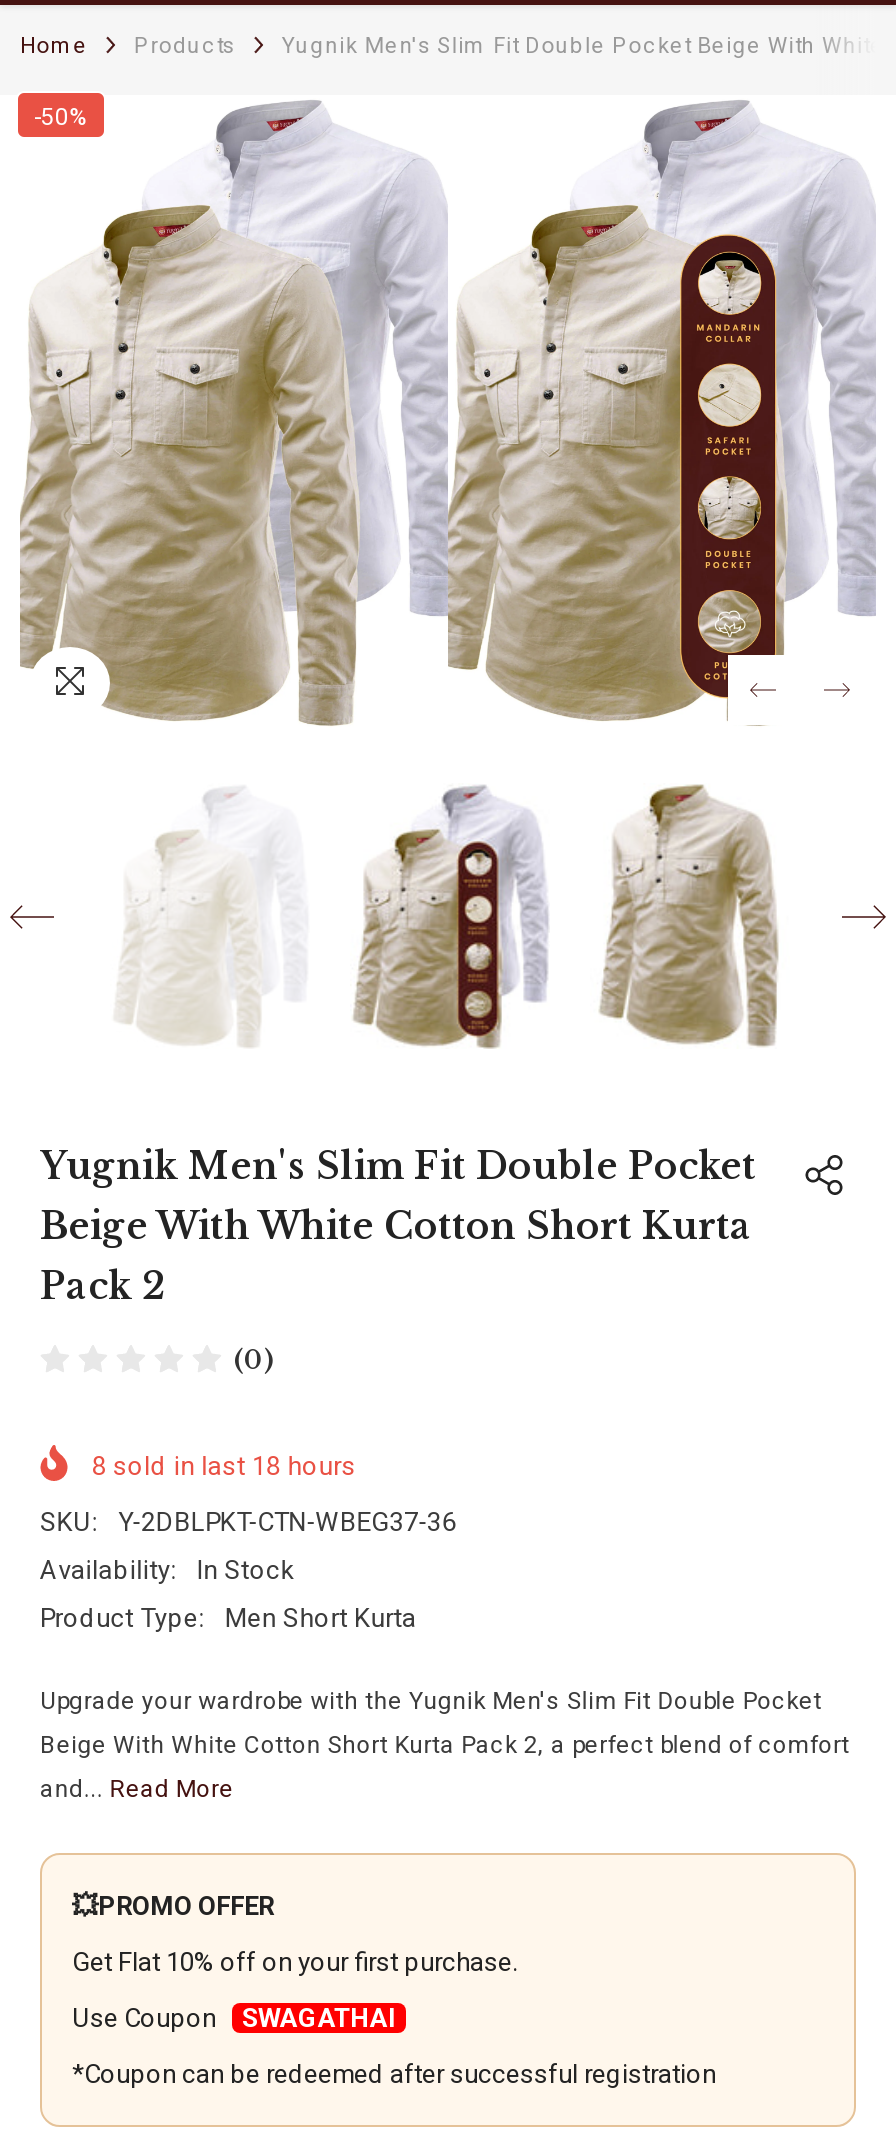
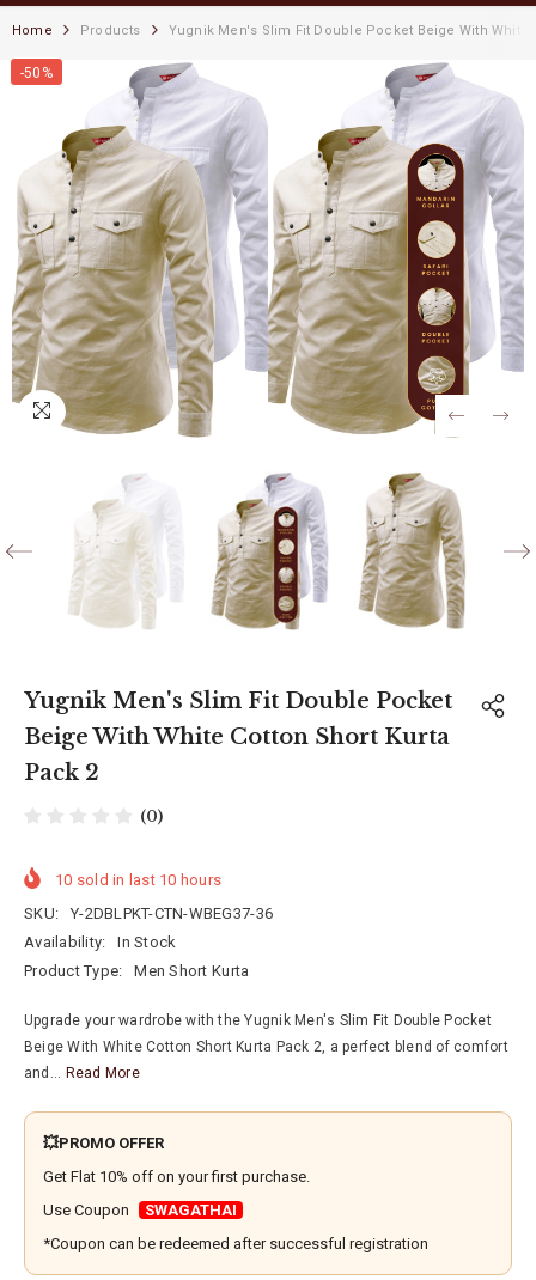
[92,1450,356,1480] 8 sold in last 18 hours -> [55,870,222,888] 10 sold in last 10 hours

